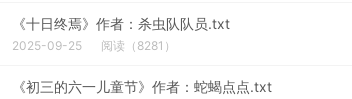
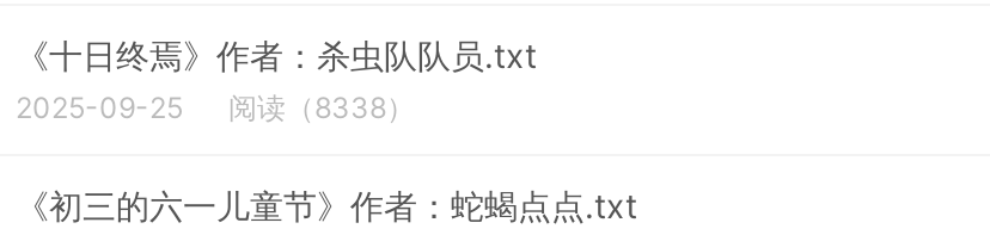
[12,38,176,53] 2025-09-25 阅读（8281） -> [16,89,415,125] 2025-09-25 阅读（8338）

